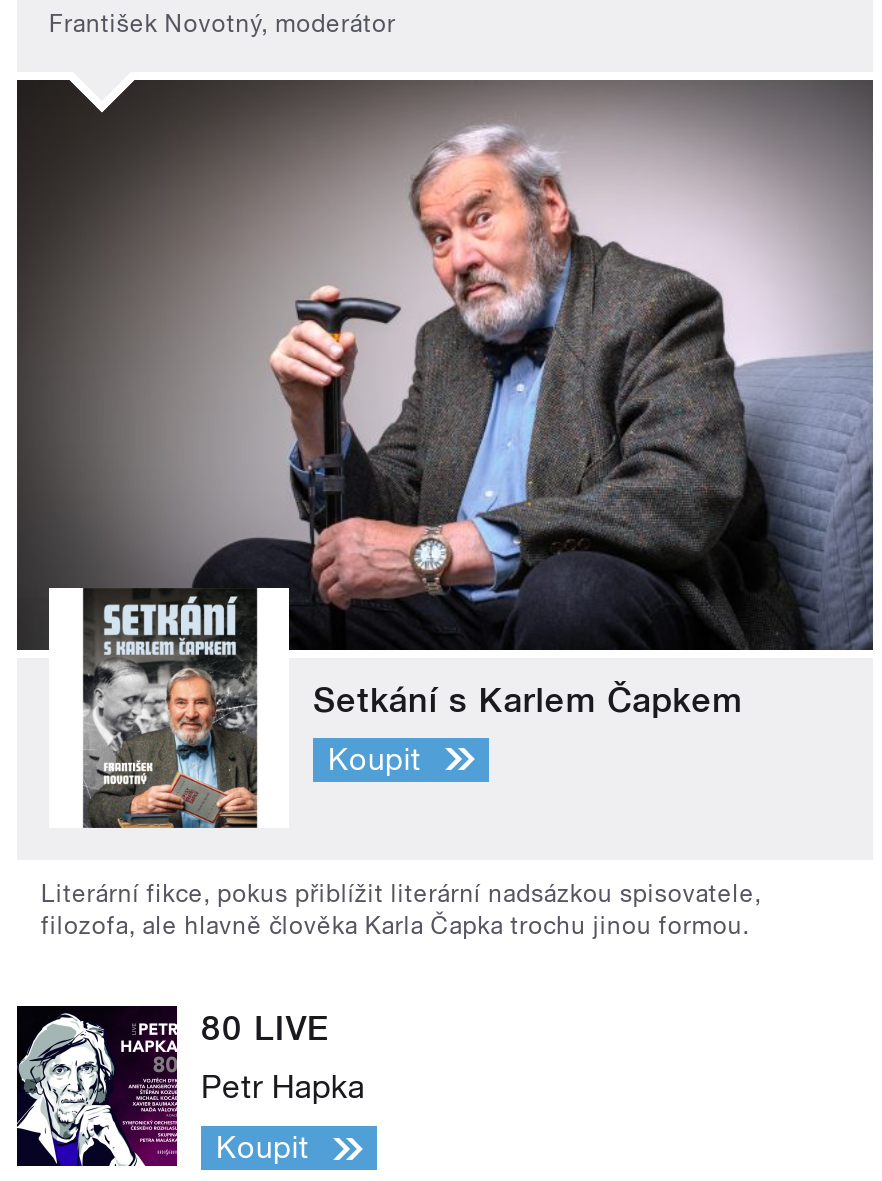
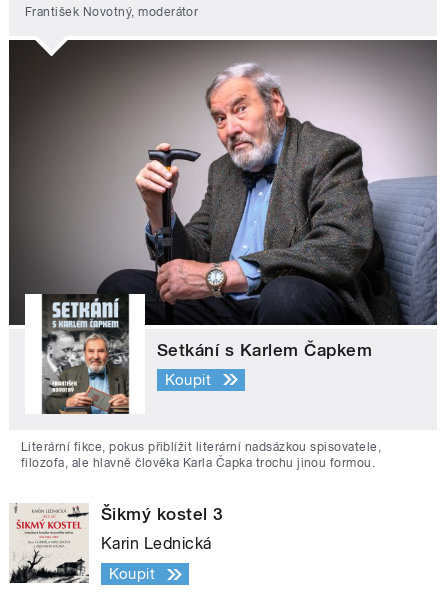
[15,1004,330,1168] [image] | 80 LIVE -> [9,503,224,584] [image] | Šikmý kostel 3
[201,1068,365,1106] Petr Hapka -> [101,534,212,553] Karin Lednická

